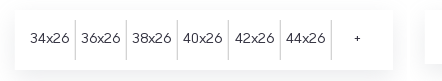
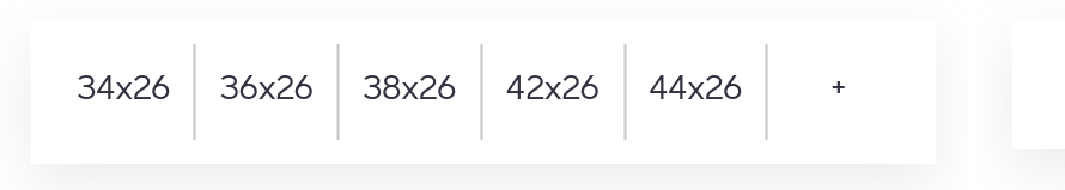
[183,32,222,47] 40x26 -> none

